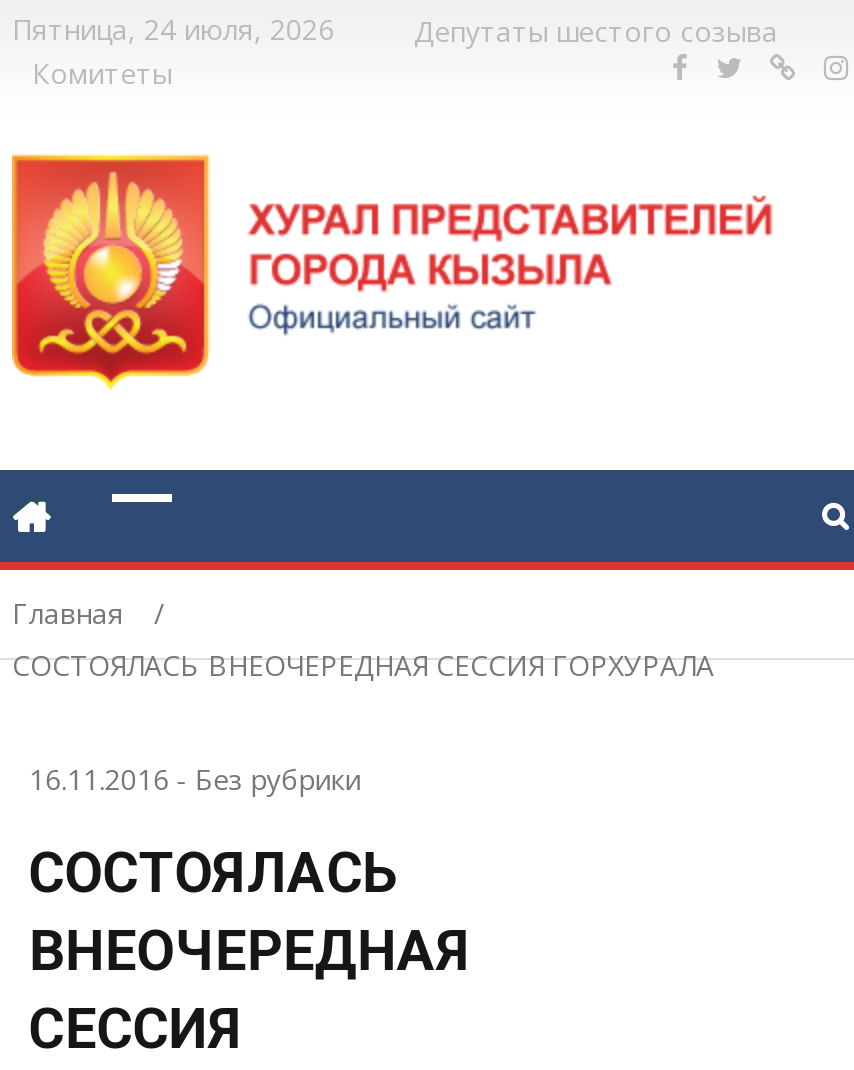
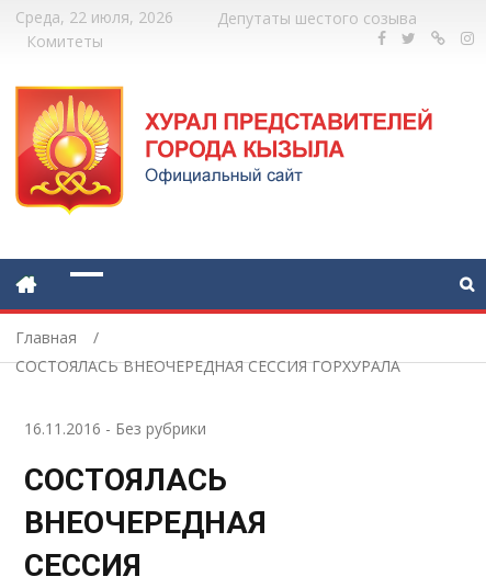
[12,10,334,48] Пятница, 24 июля, 2026 -> [15,7,173,27] Среда, 22 июля, 2026

